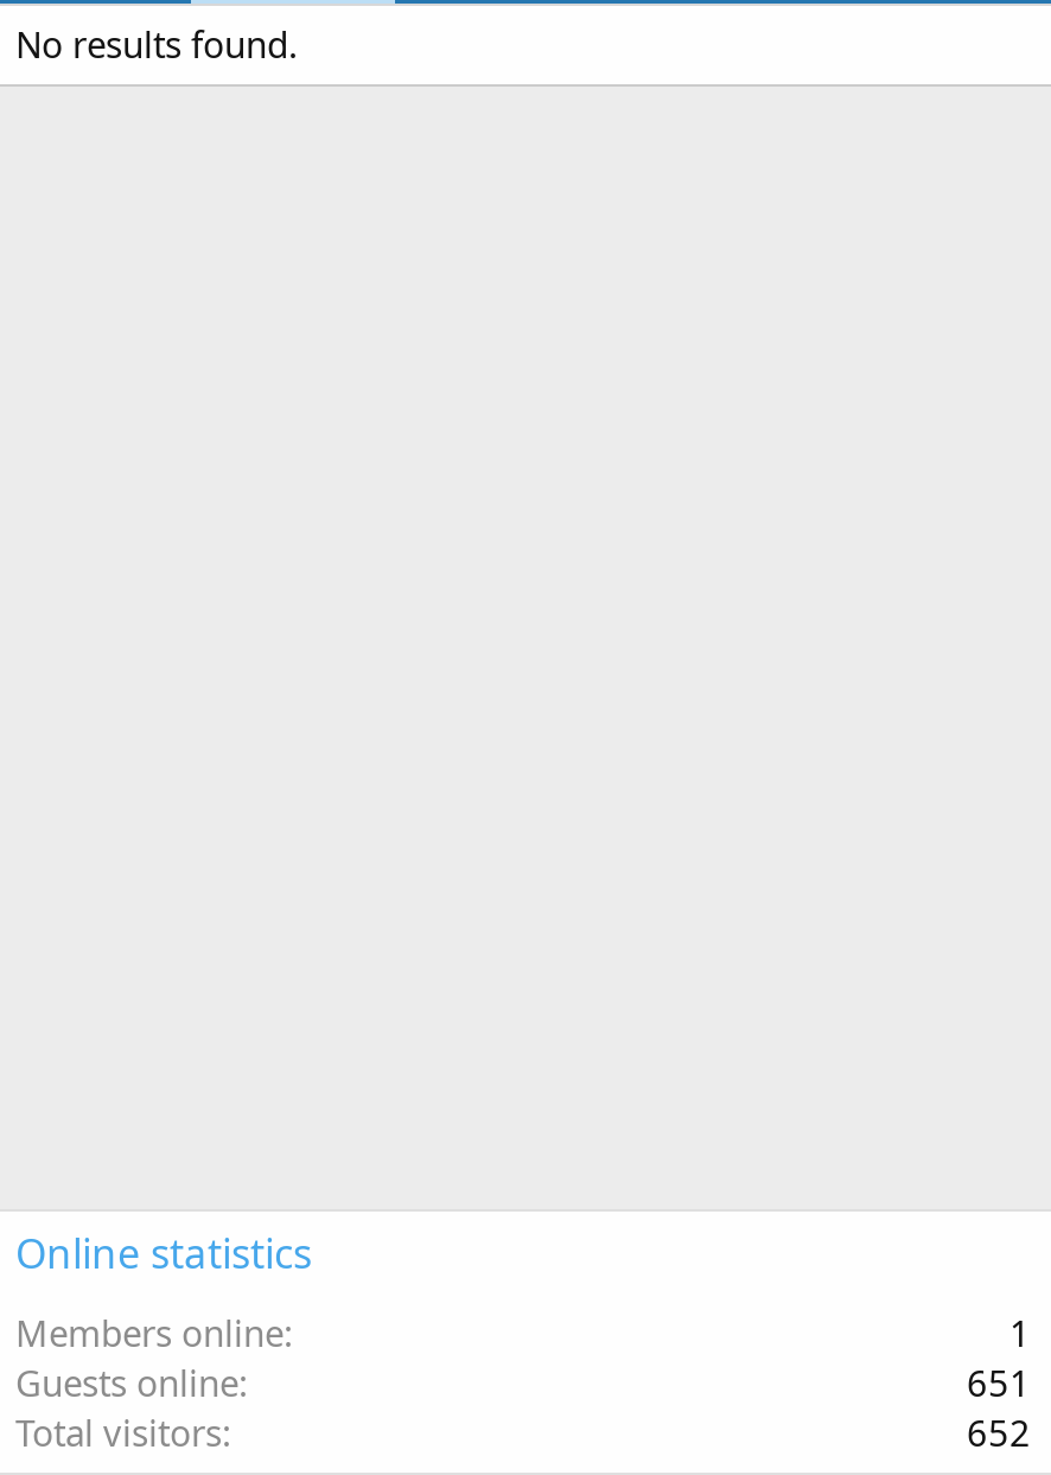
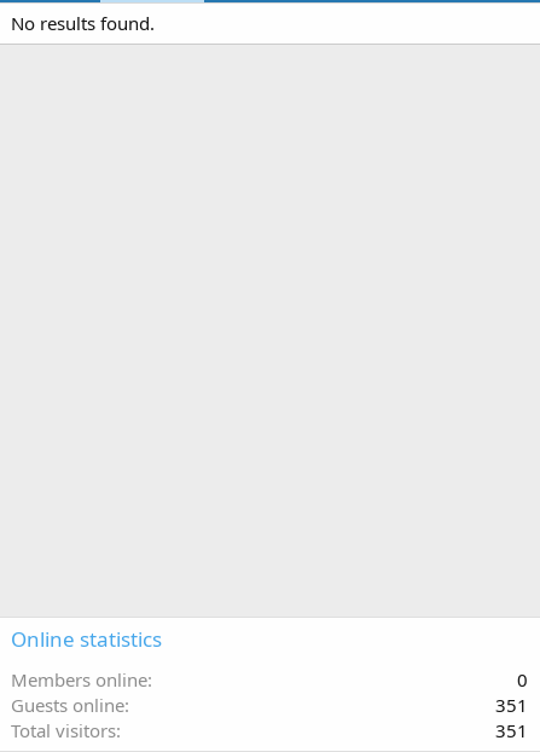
[1009,1309,1031,1356] 1 -> [517,667,528,692] 0
[967,1359,1031,1406] 651 -> [495,693,528,717] 351
[967,1409,1031,1456] 652 -> [495,718,528,742] 351

